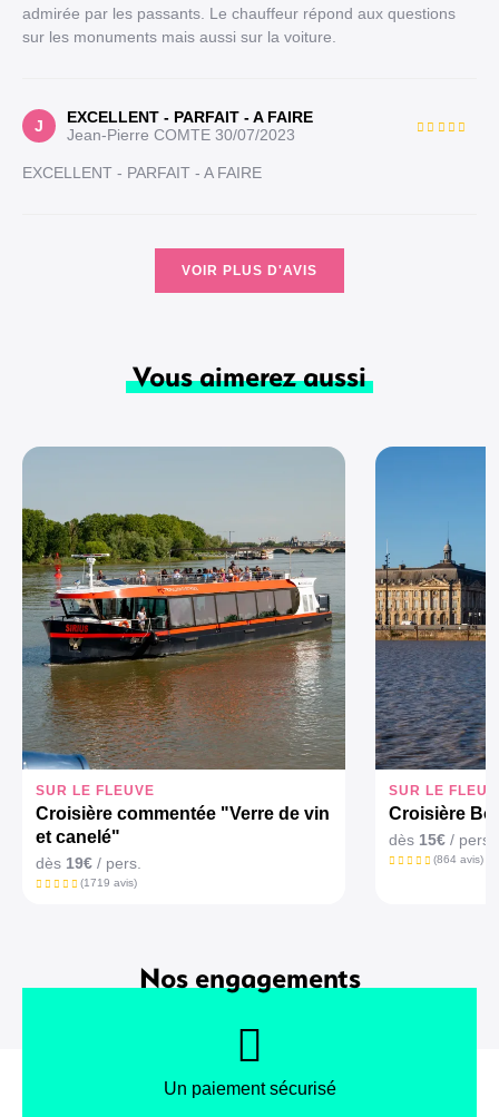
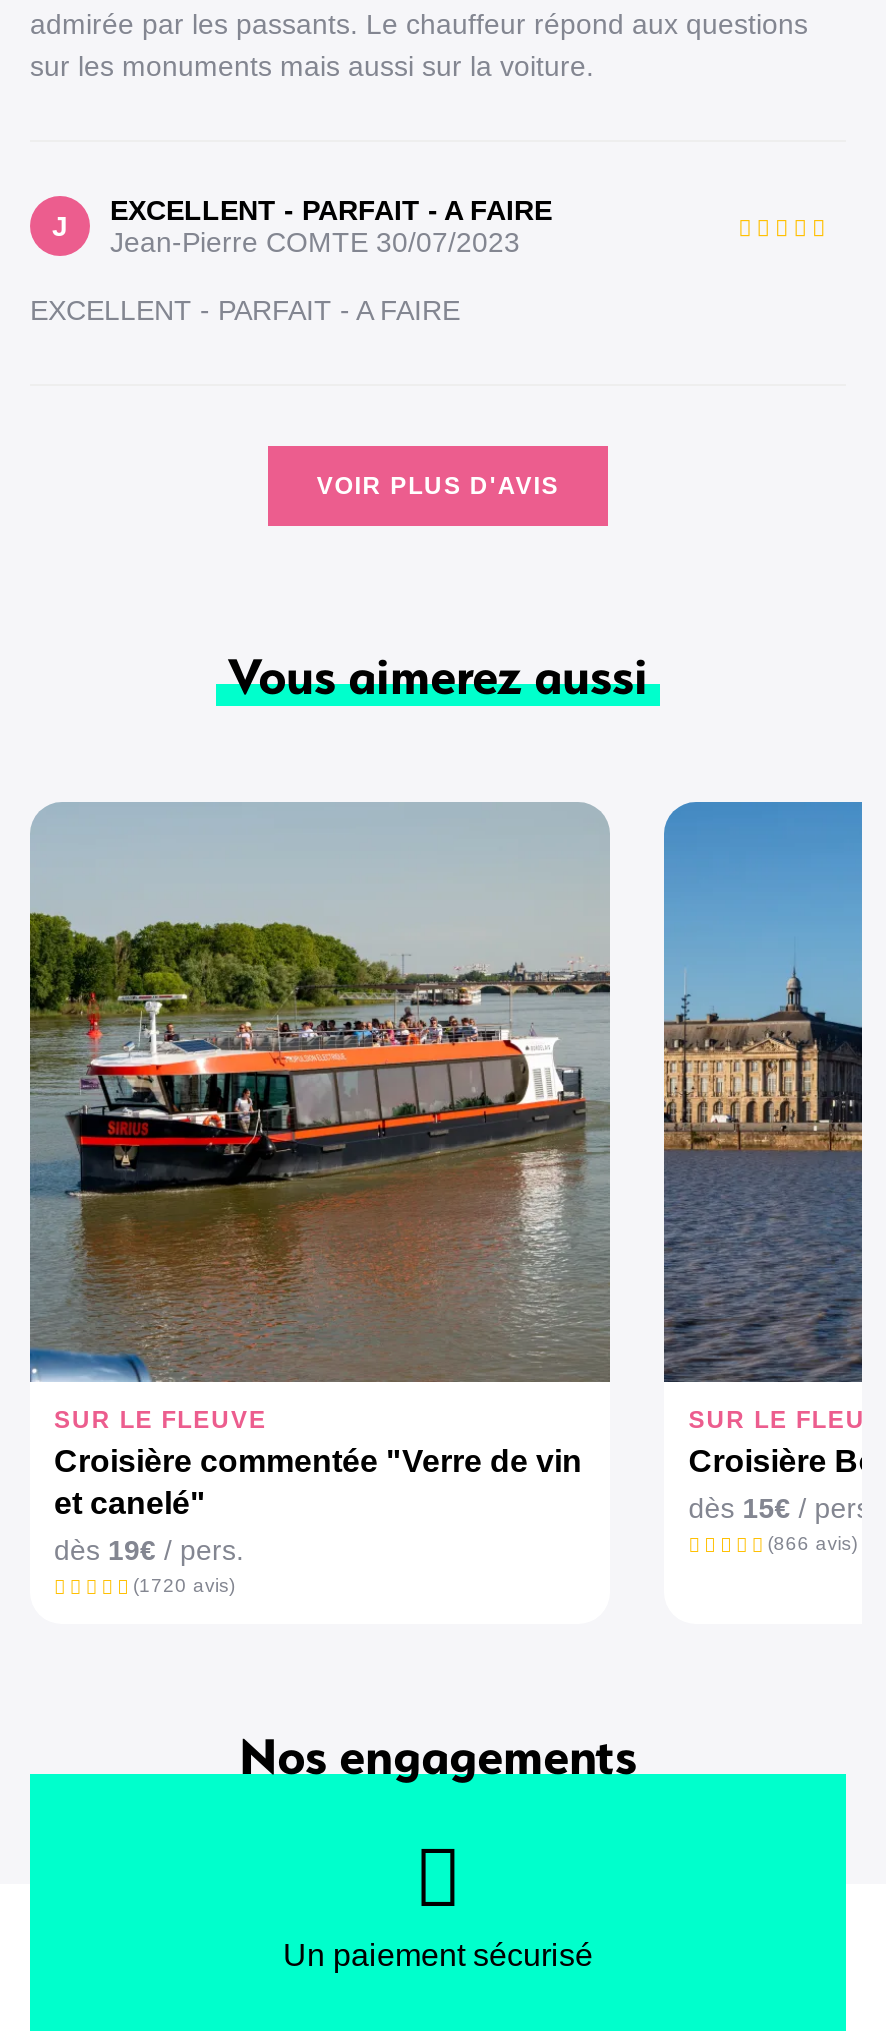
[433,853,483,865] (864 avis) -> [768,1532,858,1554] (866 avis)
[80,876,136,889] (1719 avis) -> [133,1574,235,1596] (1720 avis)

